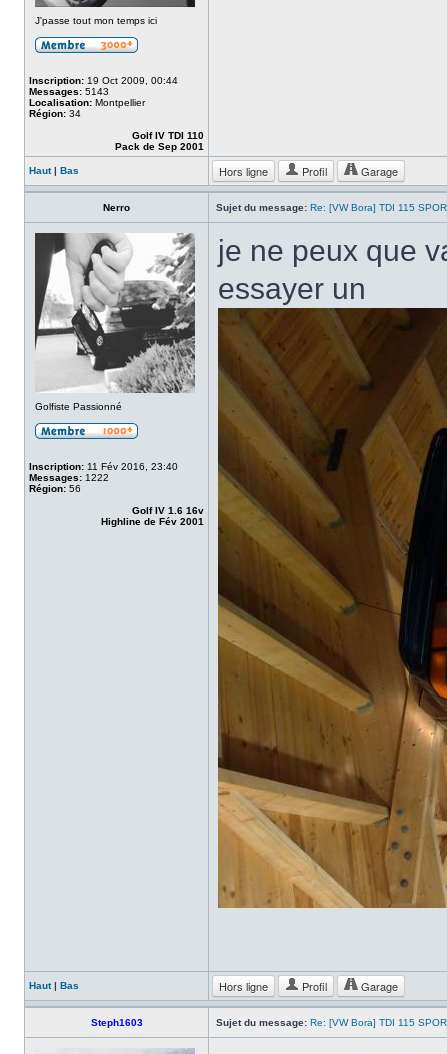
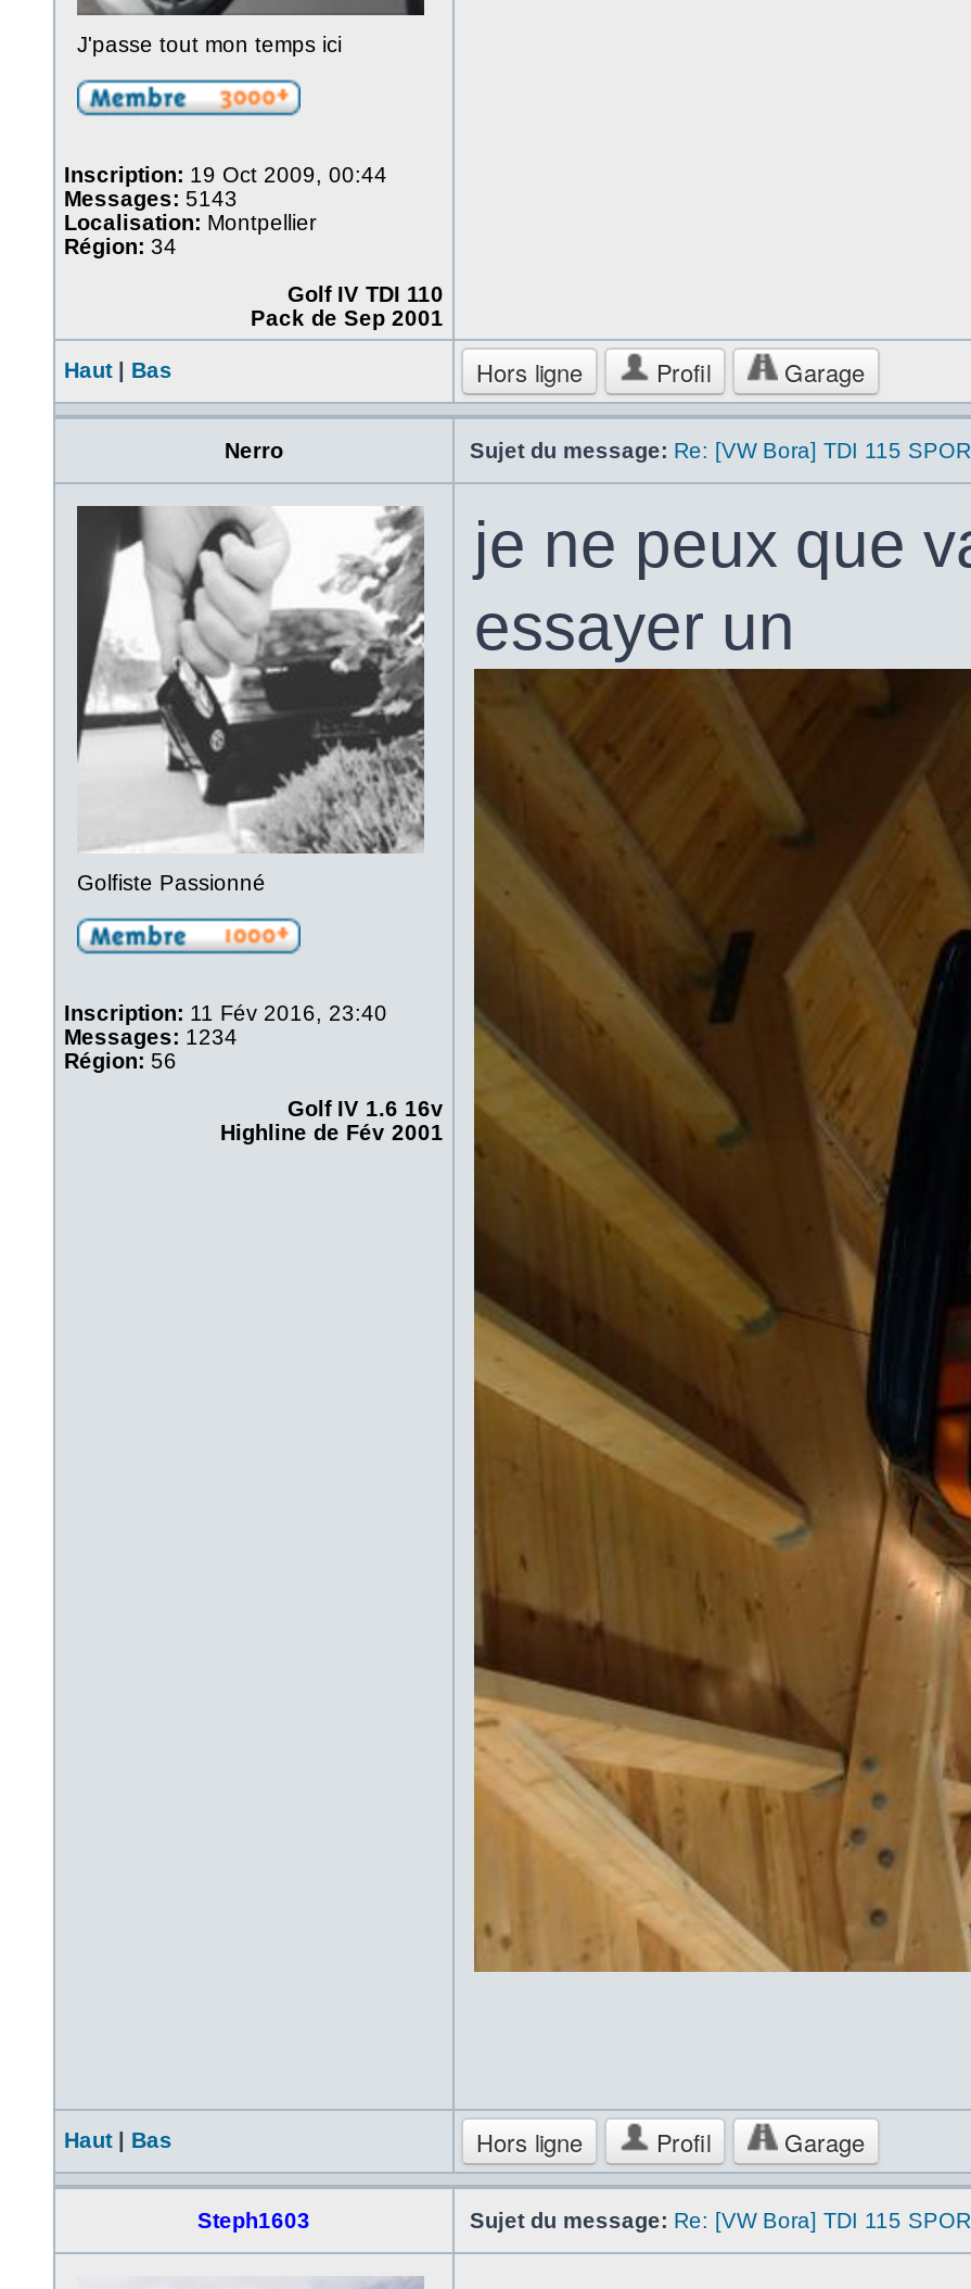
[29,472,109,483] Messages: 1222 -> [64,1025,238,1049] Messages: 1234

